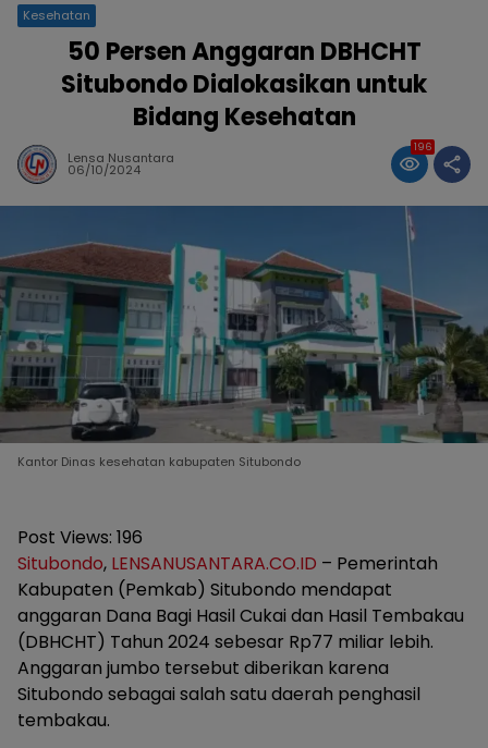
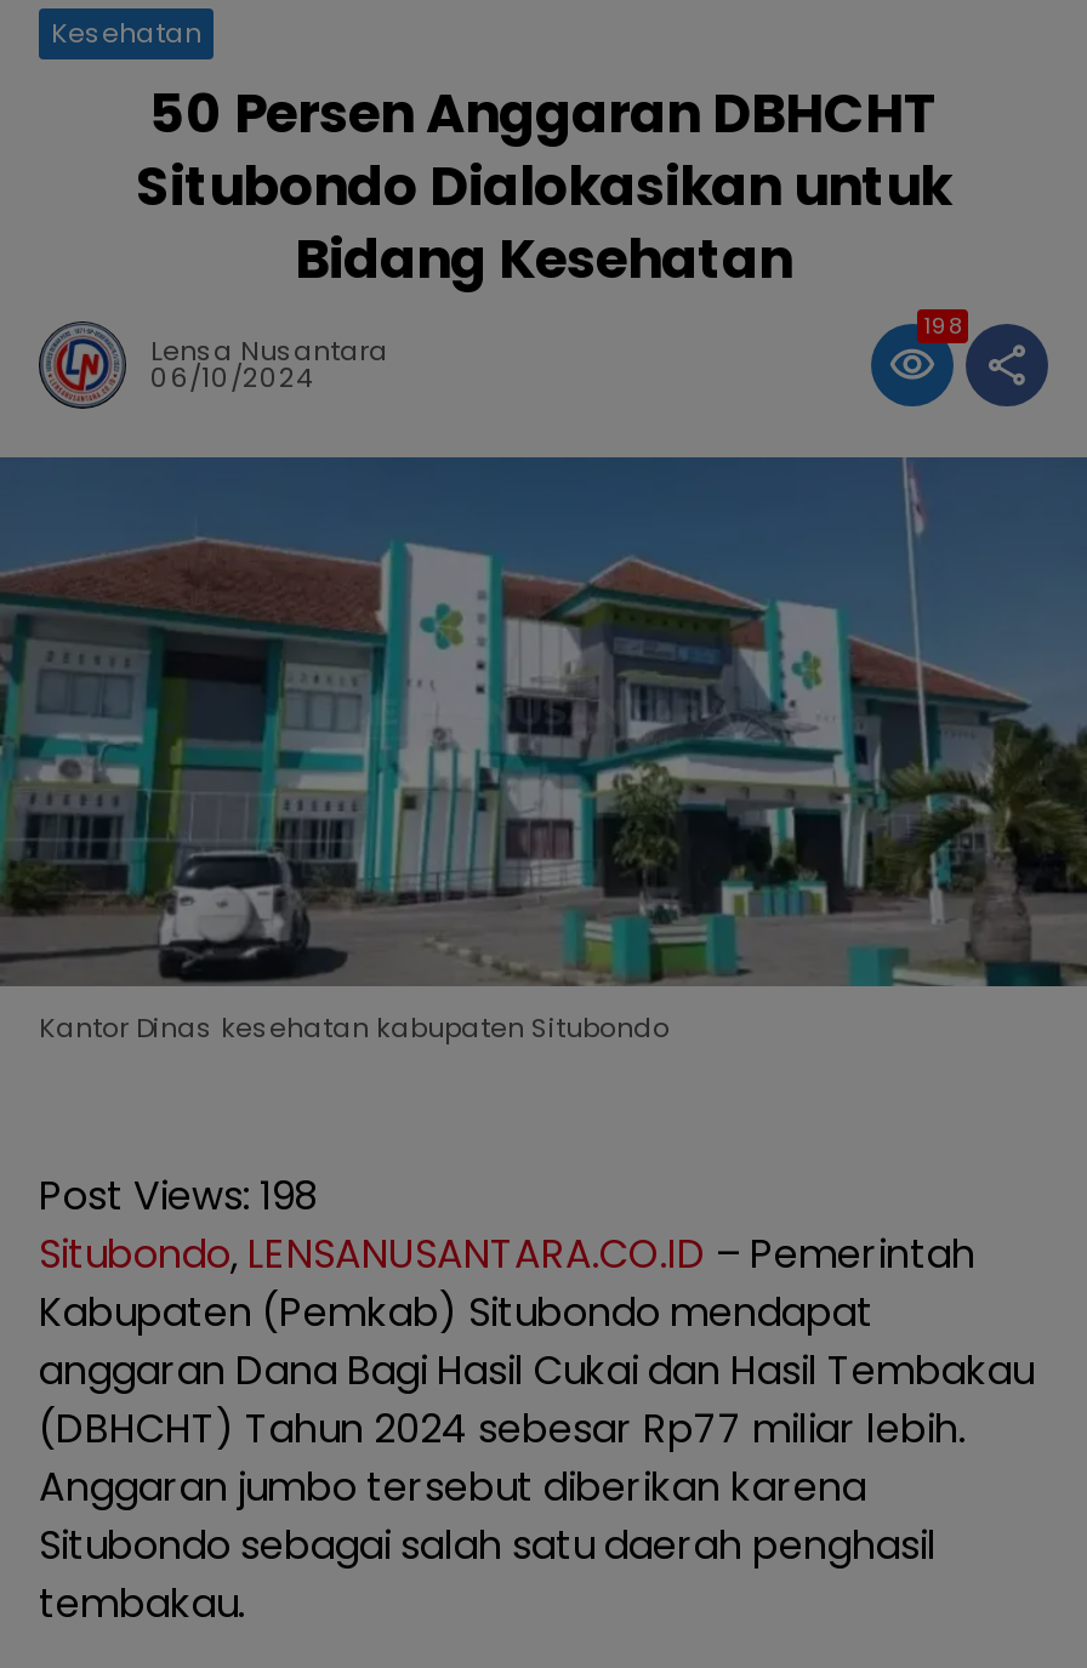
[414,140,431,154] 196 -> [924,312,961,341] 198
[17,525,143,550] Post Views: 196 -> [39,1169,318,1225] Post Views: 198

